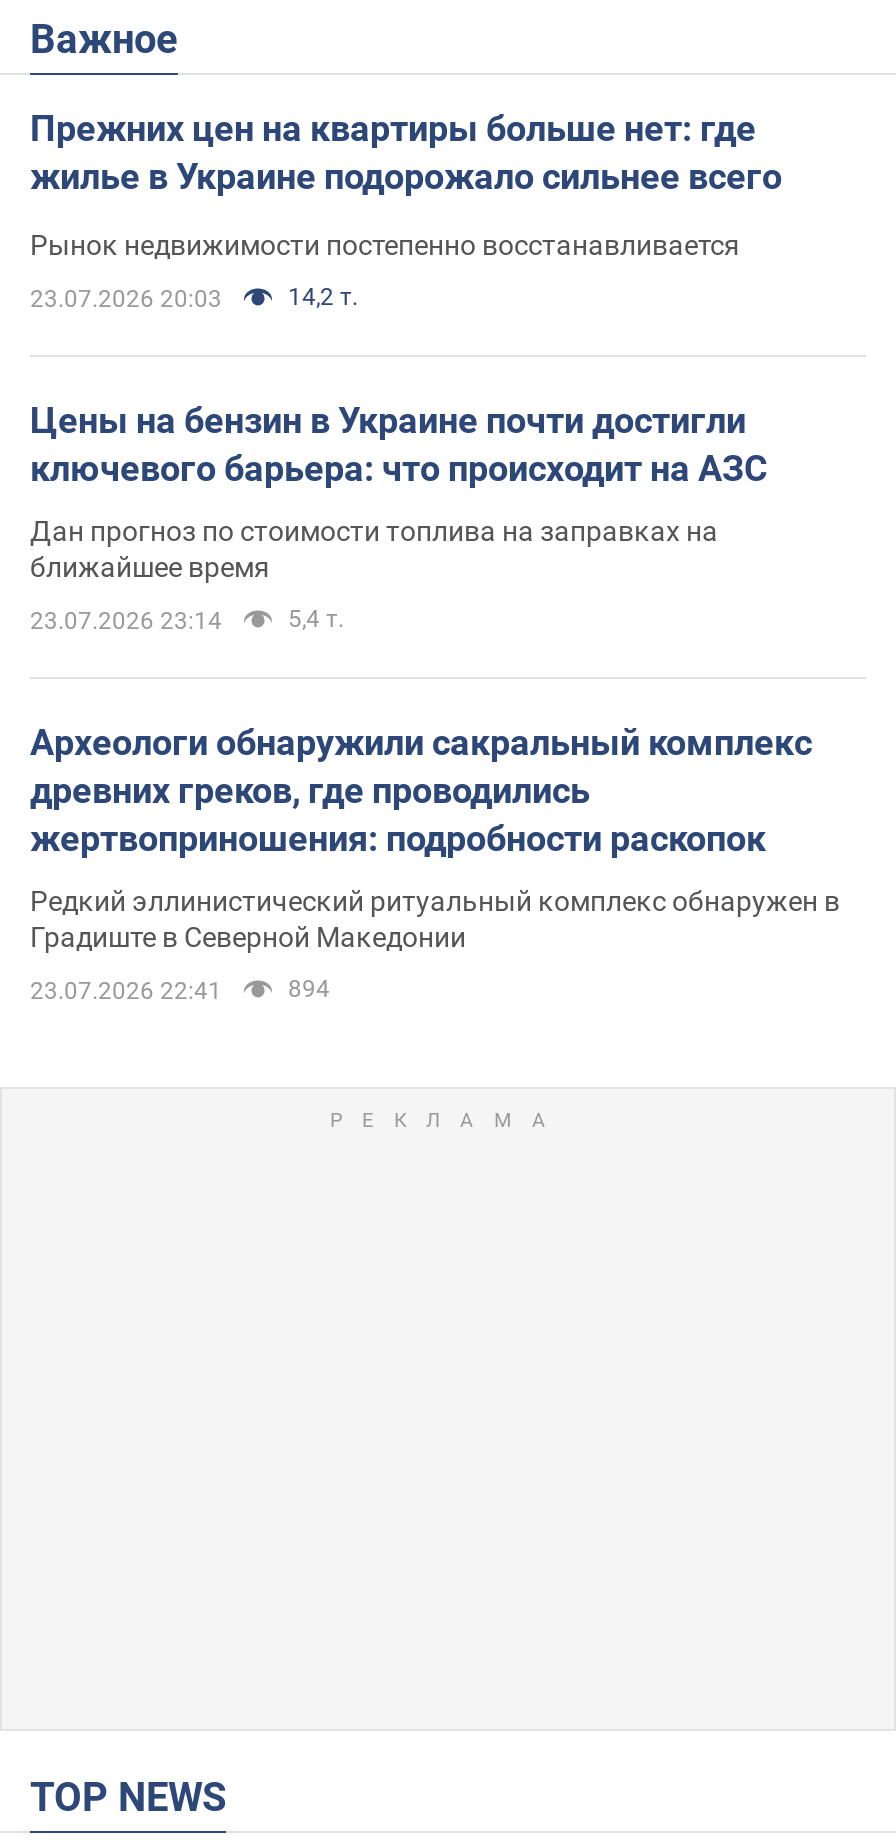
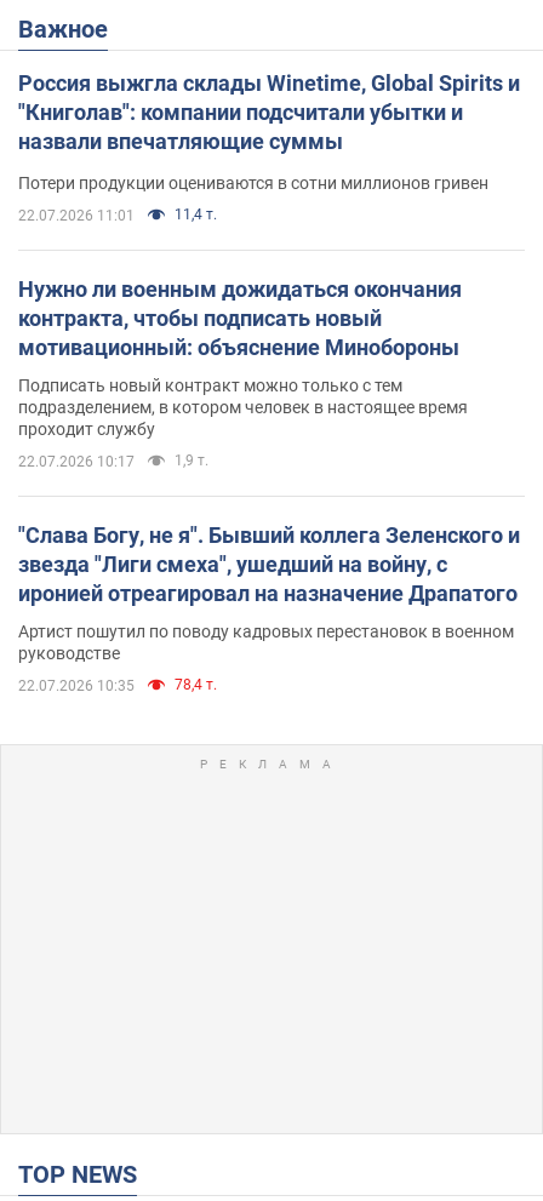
[30,106,782,196] Прежних цен на квартиры больше нет: где | жилье в Украине подорожало сильнее всего -> [18,70,520,154] Россия выжгла склады Winetime, Global Spirits и | "Книголав": компании подсчитали убытки и | назвали впечатляющие суммы
[30,228,740,260] Рынок недвижимости постепенно восстанавливается -> [18,173,488,192] Потери продукции оцениваются в сотни миллионов гривен
[30,282,358,312] 23.07.2026 20:03 | 14,2 т. -> [18,206,217,224] 22.07.2026 11:01 | 11,4 т.
[30,398,768,488] Цены на бензин в Украине почти достигли | ключевого барьера: что происходит на АЗС -> [18,276,462,360] Нужно ли военным дожидаться окончания | контракта, чтобы подписать новый | мотивационный: объяснение Минобороны
[30,514,718,582] Дан прогноз по стоимости топлива на заправках на | ближайшее время -> [18,375,468,438] Подписать новый контракт можно только с тем | подразделением, в котором человек в настоящее время | проходит службу
[30,604,344,634] 23.07.2026 23:14 | 5,4 т. -> [18,452,208,470] 22.07.2026 10:17 | 1,9 т.
[30,720,812,858] Археологи обнаружили сакральный комплекс | древних греков, где проводились | жертвоприношения: подробности раскопок -> [18,522,520,606] "Слава Богу, не я". Бывший коллега Зеленского и | звезда "Лиги смеха", ушедший на войну, с | иронией отреагировал на назначение Драпатого
[30,884,840,952] Редкий эллинистический ритуальный комплекс обнаружен в | Градиште в Северной Македонии -> [18,621,514,663] Артист пошутил по поводу кадровых перестановок в военном | руководстве
[30,974,330,1004] 23.07.2026 22:41 | 894 -> [18,676,217,694] 22.07.2026 10:35 | 78,4 т.

